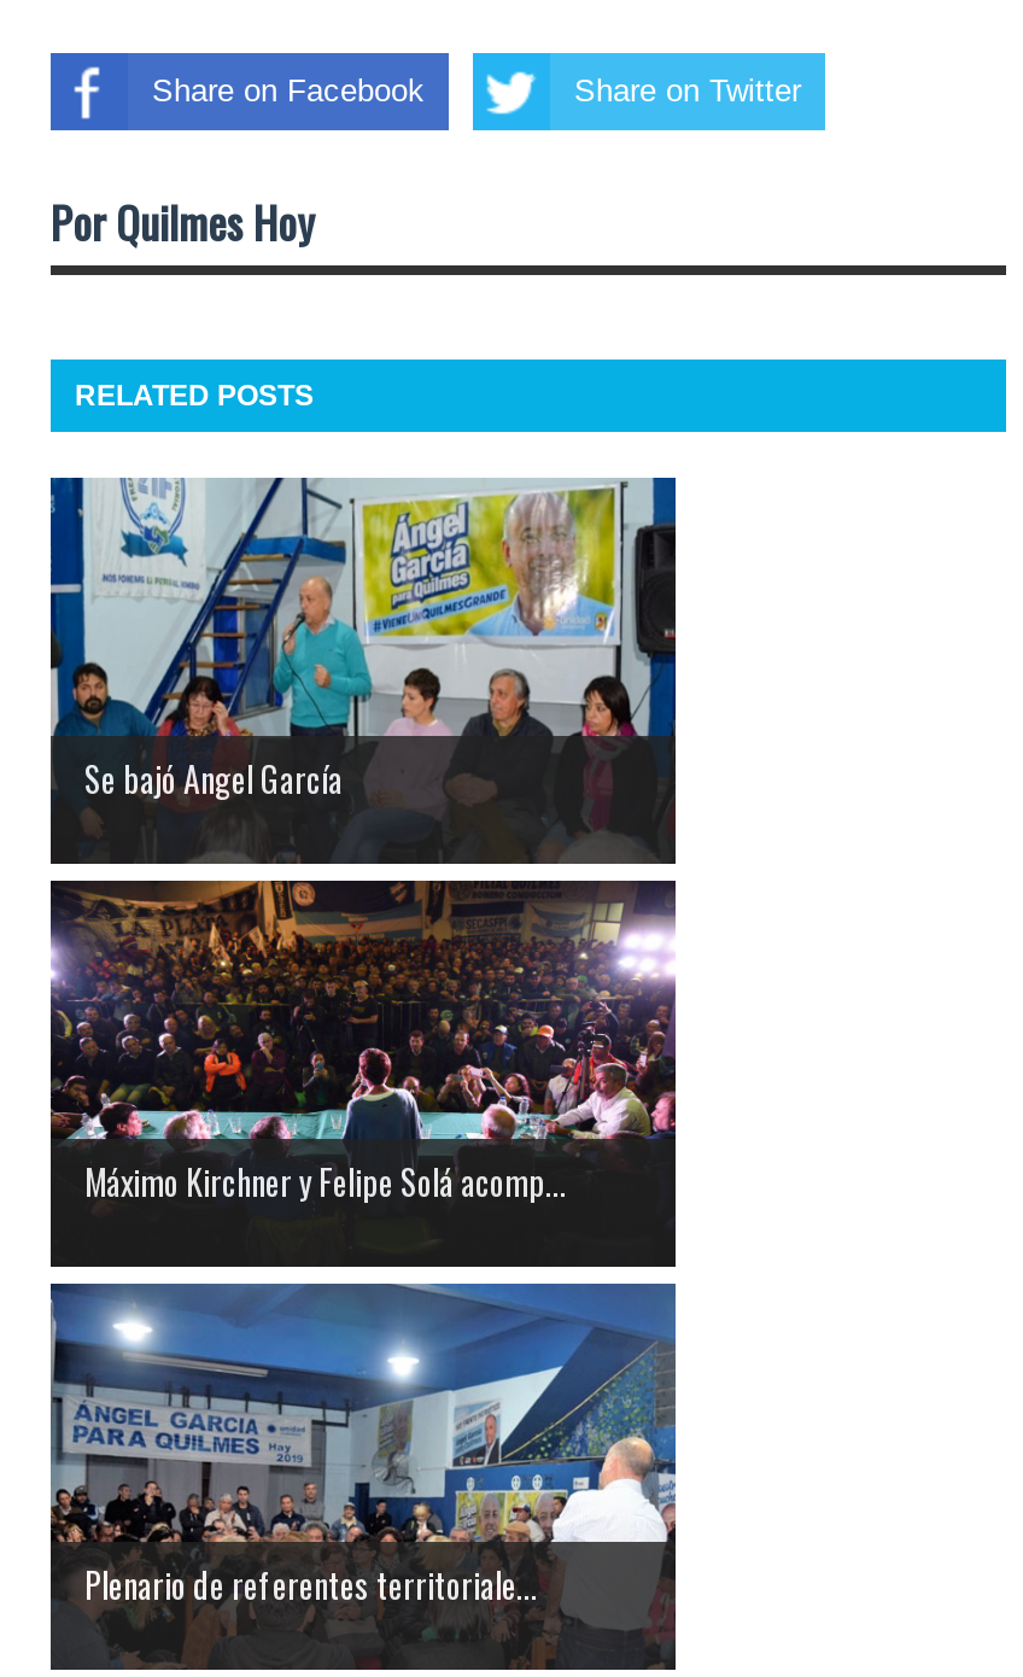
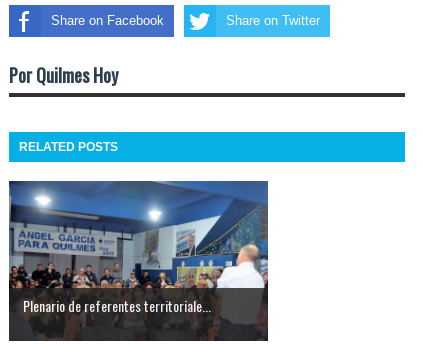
[48,478,678,830] [image] | Se bajó Angel García -> none
[48,878,678,1269] [image] | Máximo Kirchner y Felipe Solá acomp... -> none

